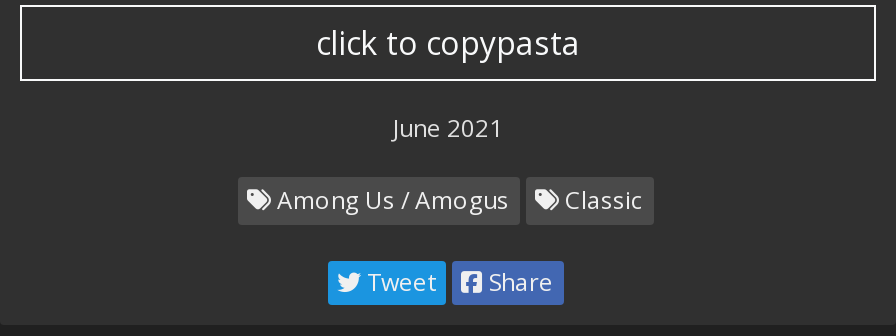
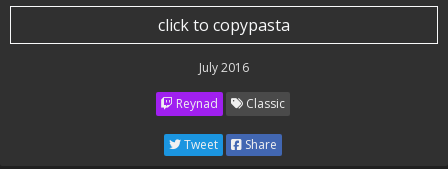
[393,111,503,145] June 2021 -> [199,59,249,76] July 2016
[271,183,509,217] Among Us / Amogus -> [172,95,217,112] Reynad

